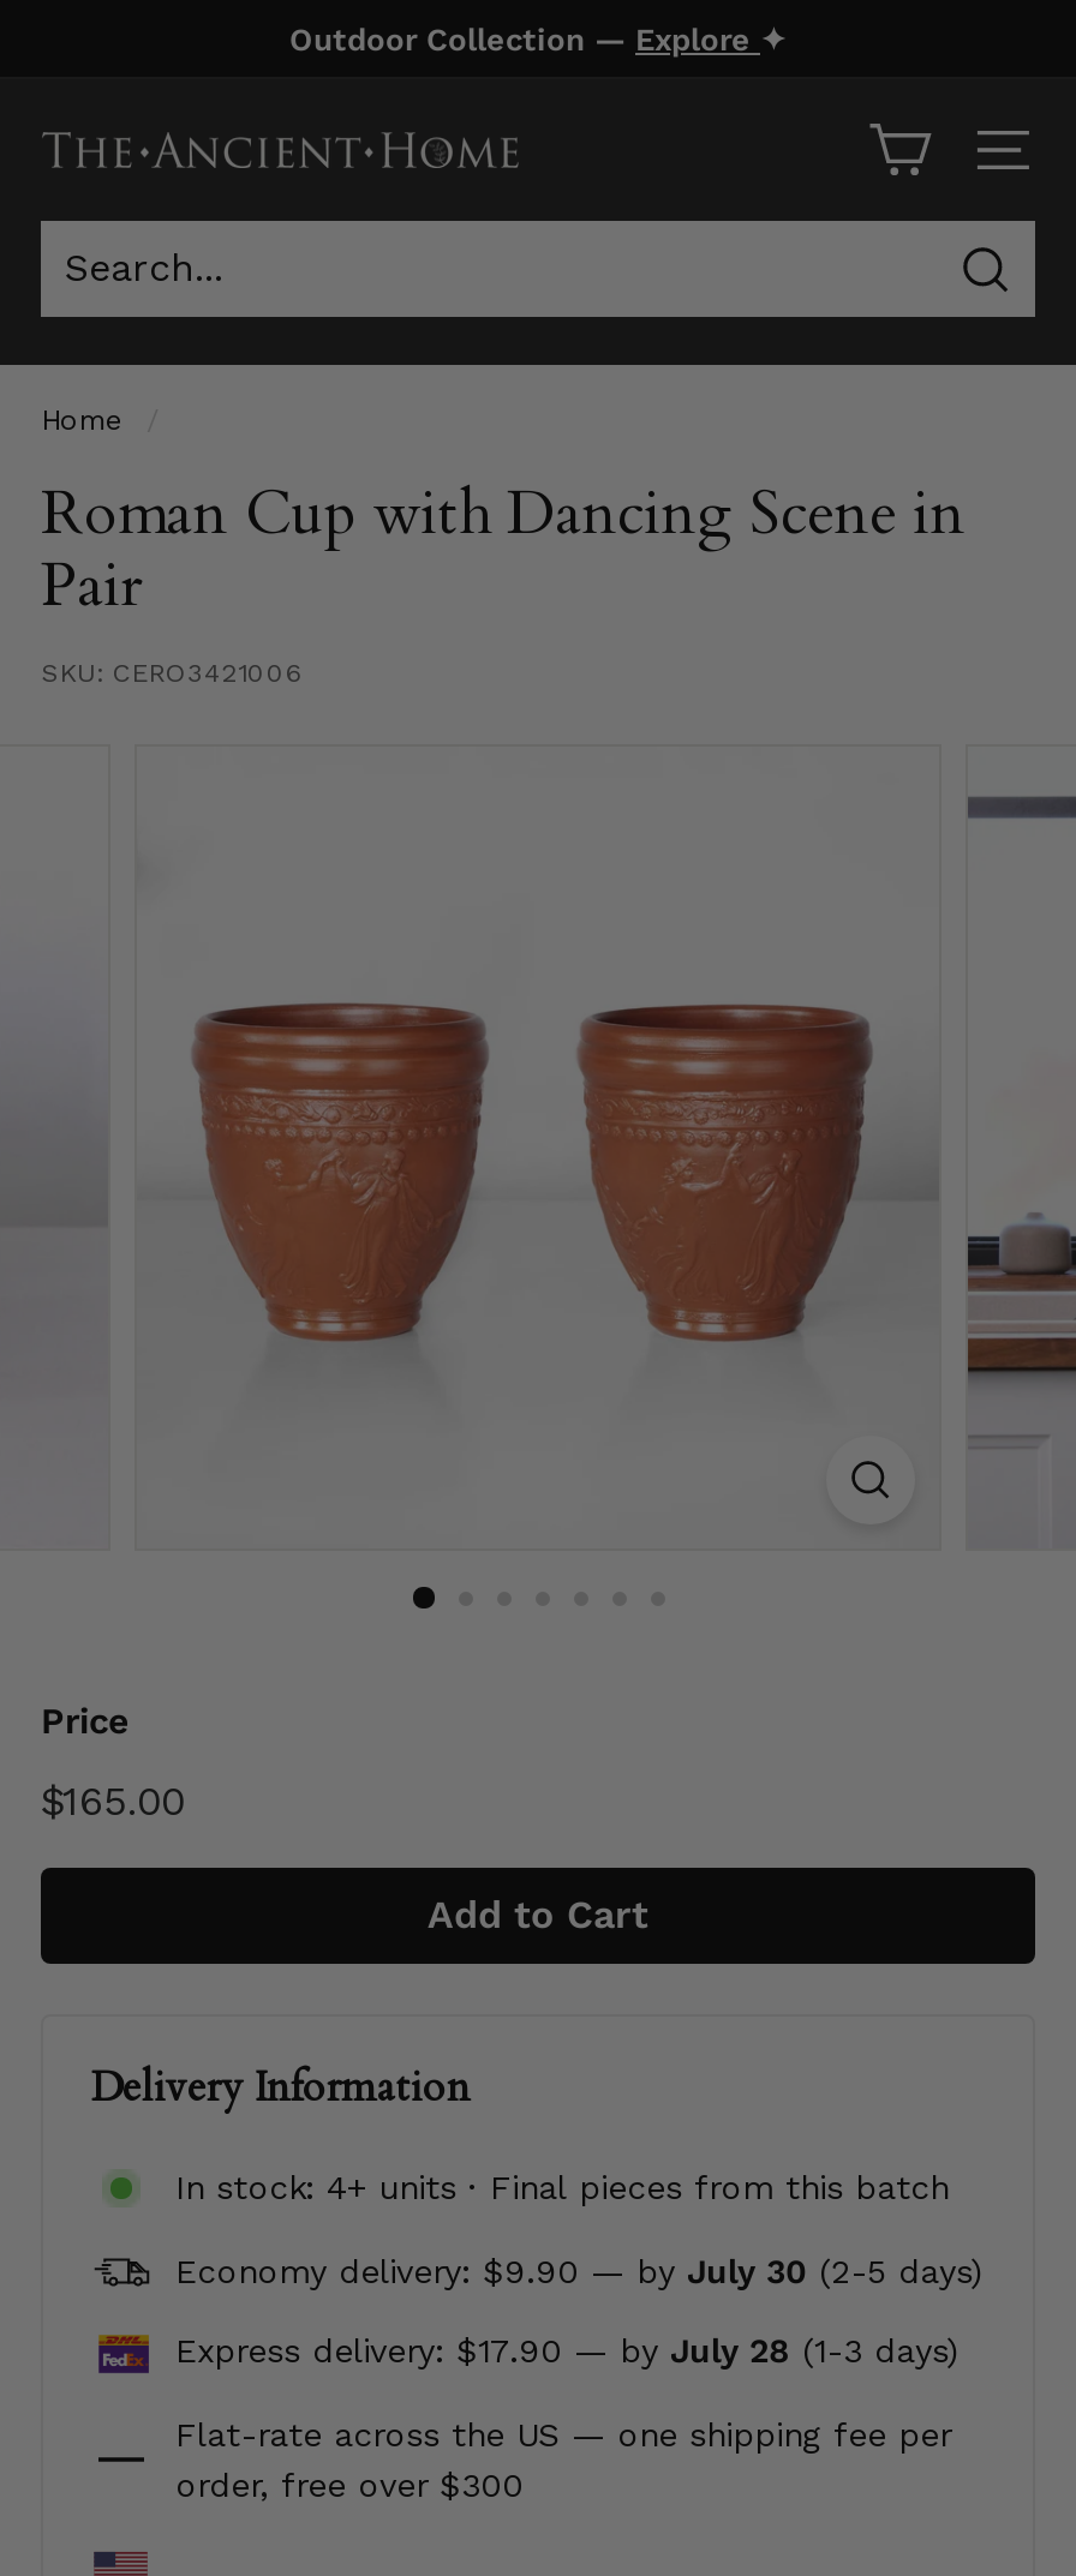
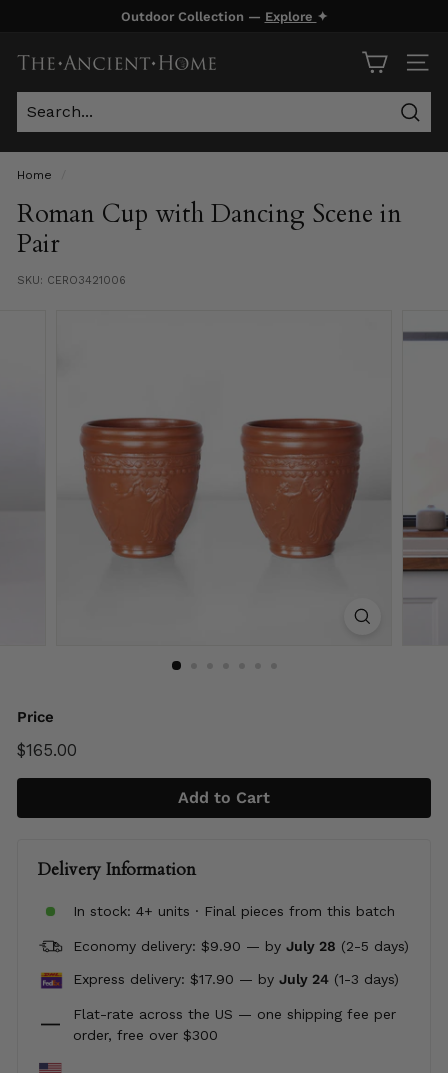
[175,2251,982,2289] Economy delivery: $9.90 — by July 30 (2-5 days) -> [73,937,409,953] Economy delivery: $9.90 — by July 28 (2-5 days)
[175,2330,958,2368] Express delivery: $17.90 — by July 28 (1-3 days) -> [73,970,399,986] Express delivery: $17.90 — by July 24 (1-3 days)

